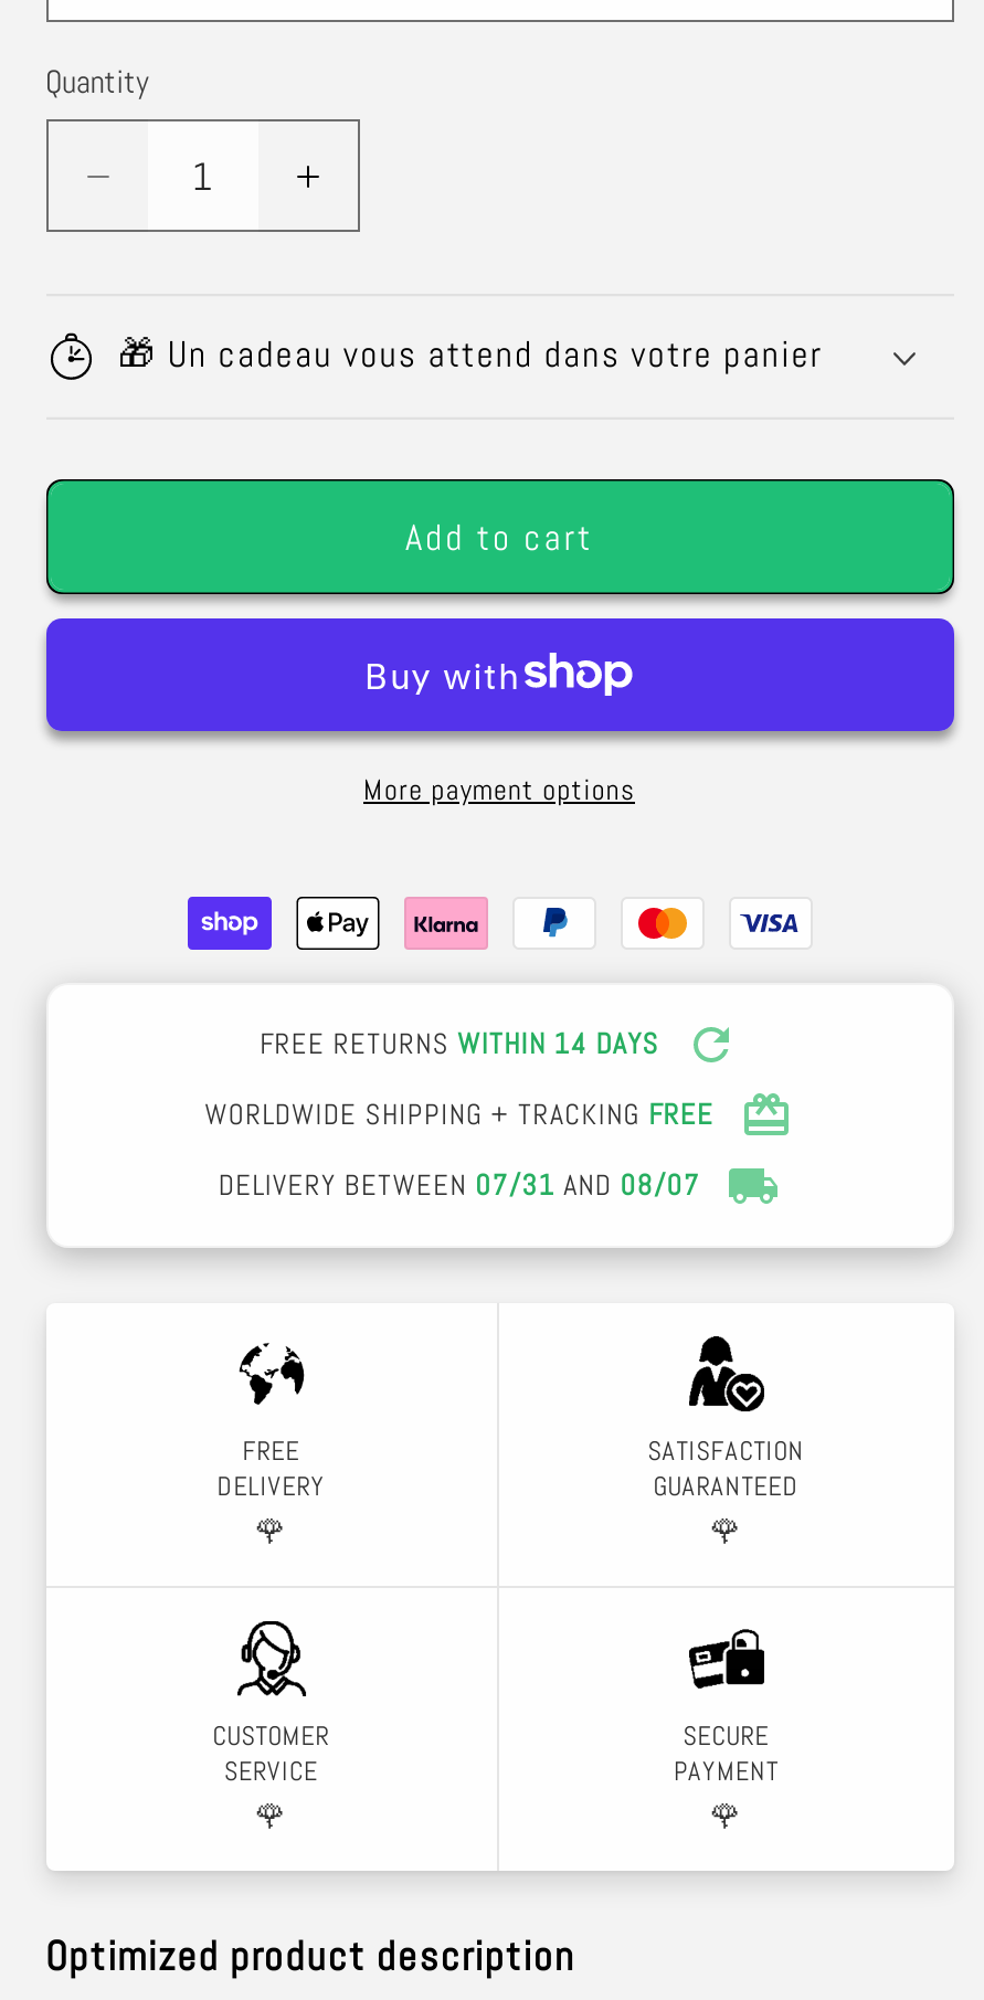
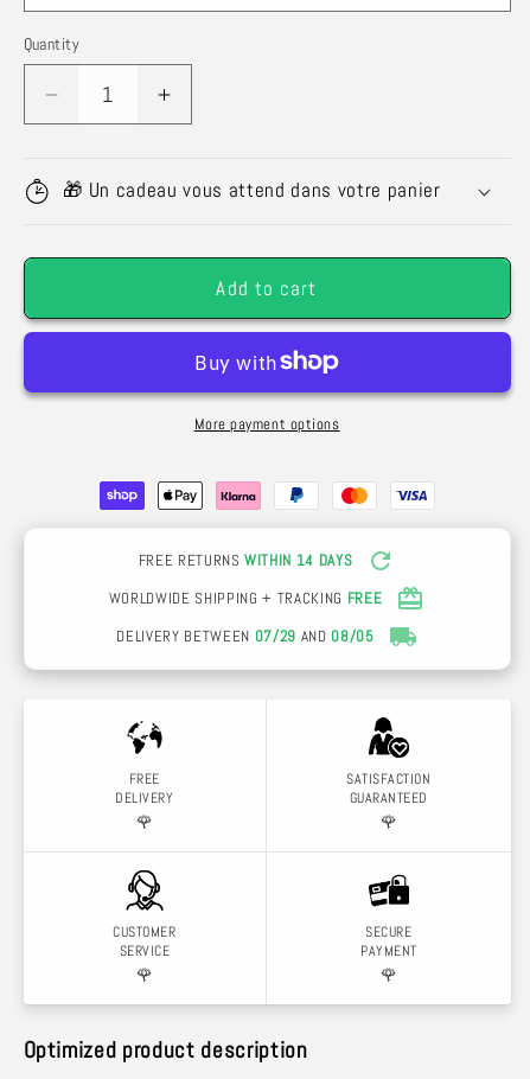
[218,1165,700,1203] DELIVERY BETWEEN 07/31 AND 08/07 -> [117,626,374,646] DELIVERY BETWEEN 07/29 AND 08/05

